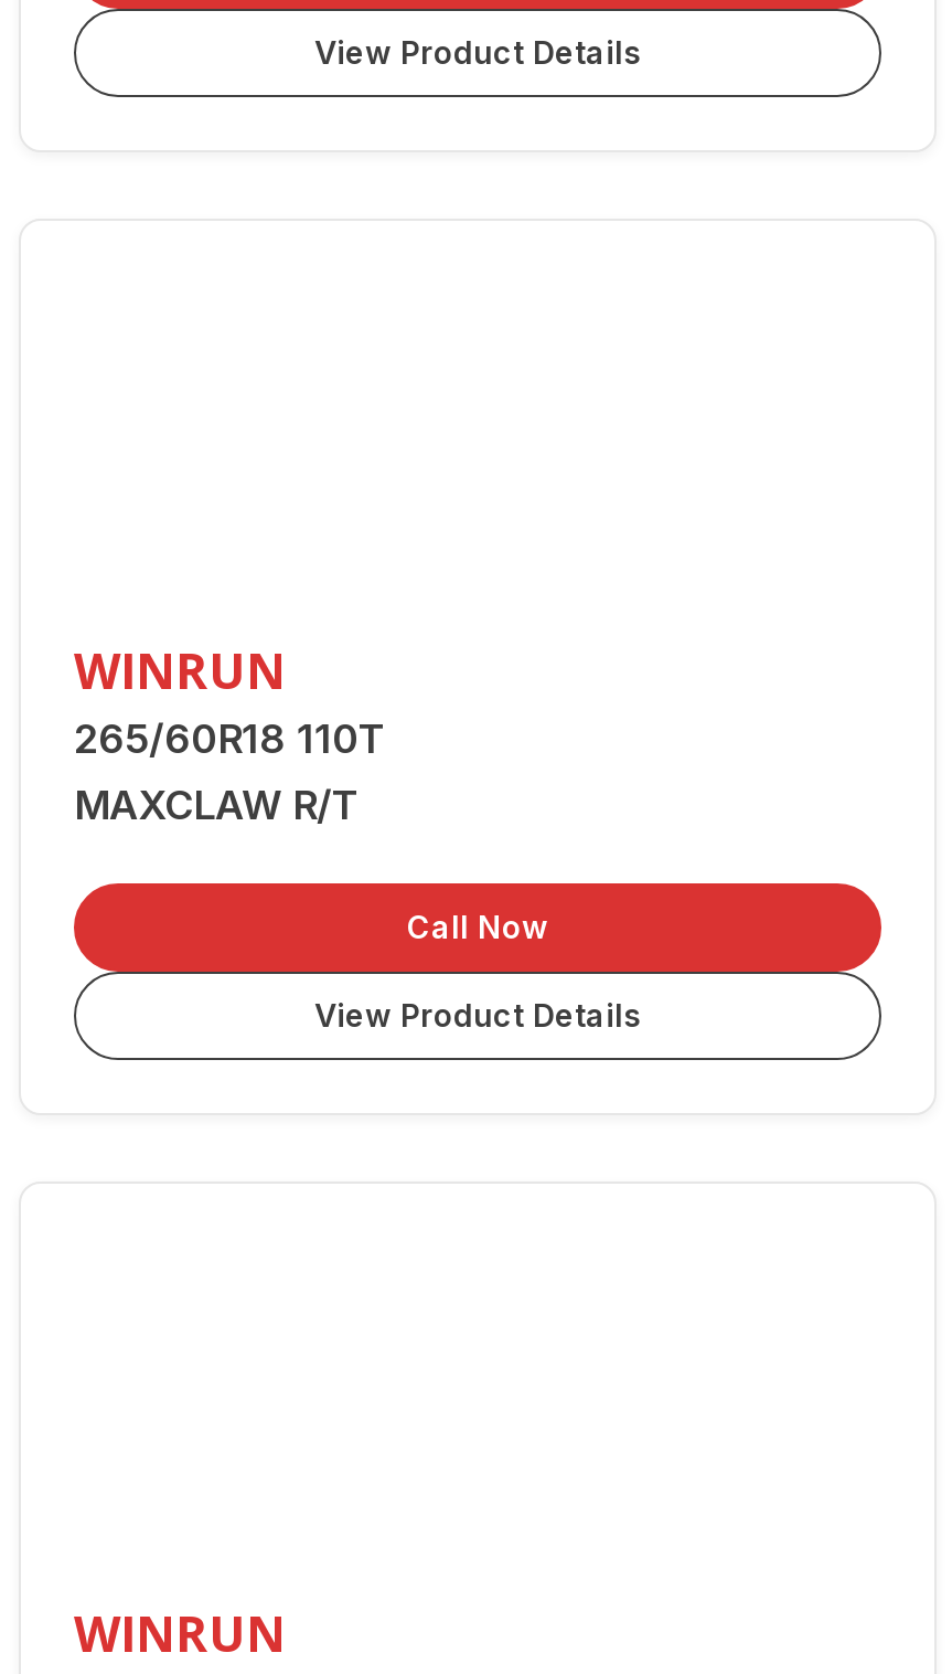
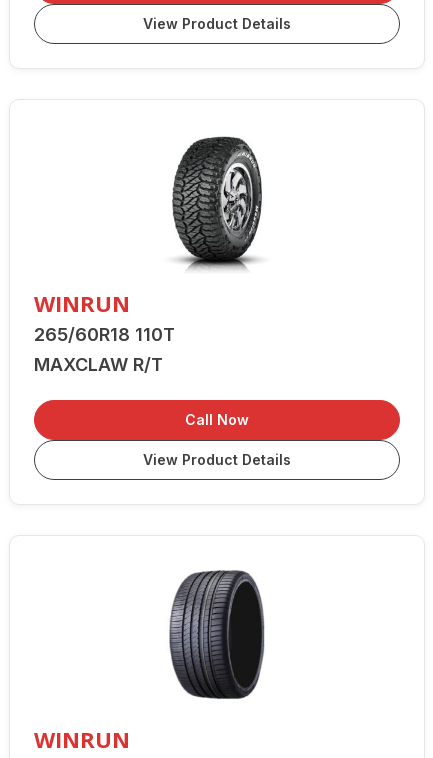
none -> [171,136,263,270] [image]
none -> [168,569,265,700] [image]

